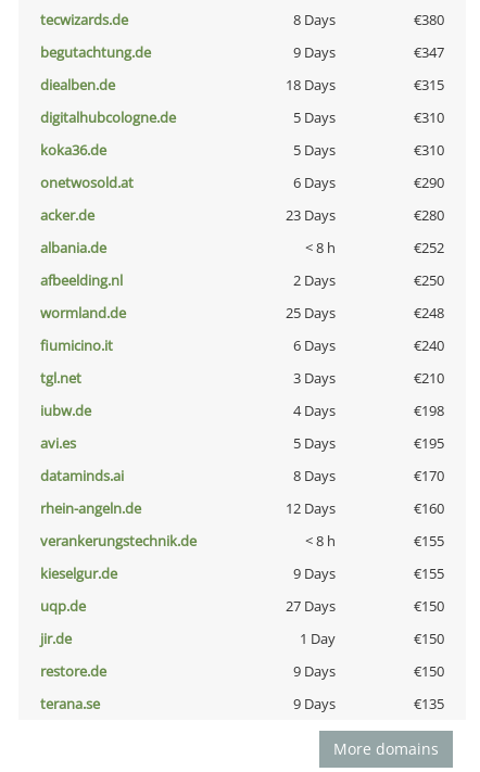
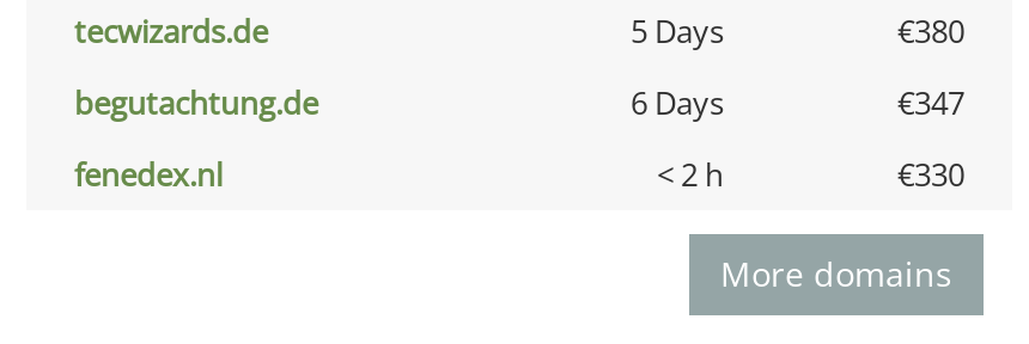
[293,10,335,30] 8 Days -> [631,10,724,53] 5 Days
[293,43,335,62] 9 Days -> [631,82,724,125] 6 Days
[40,75,444,714] diealben.de | 18 Days | €315 | digitalhubcologne.de | 5 Days | €310 | koka36.de | 5 Days | €310 | onetwosold.at | 6 Days | €290 | acker.de | 23 Days | €280 | albania.de | < 8 h | €252 | afbeelding.nl | 2 Days | €250 | wormland.de | 25 Days | €248 | fiumicino.it | 6 Days | €240 | tgl.net | 3 Days | €210 | iubw.de | 4 Days | €198 | avi.es | 5 Days | €195 | dataminds.ai | 8 Days | €170 | rhein-angeln.de | 12 Days | €160 | verankerungstechnik.de | < 8 h | €155 | kieselgur.de | 9 Days | €155 | uqp.de | 27 Days | €150 | jir.de | 1 Day | €150 | restore.de | 9 Days | €150 | terana.se | 9 Days | €135 -> [74,153,964,196] fenedex.nl | < 2 h | €330

